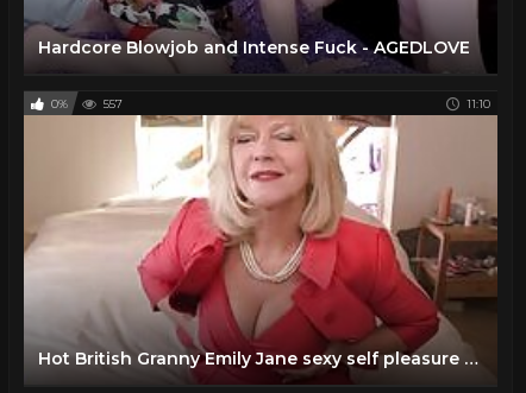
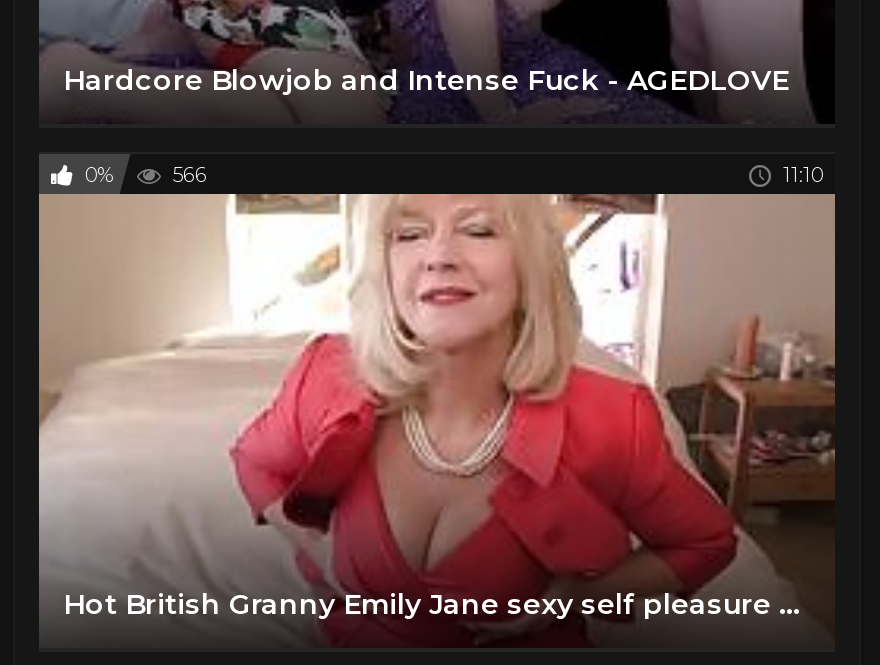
[104,96,123,112] 557 -> [173,162,207,188] 566

